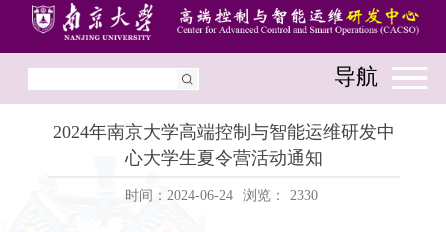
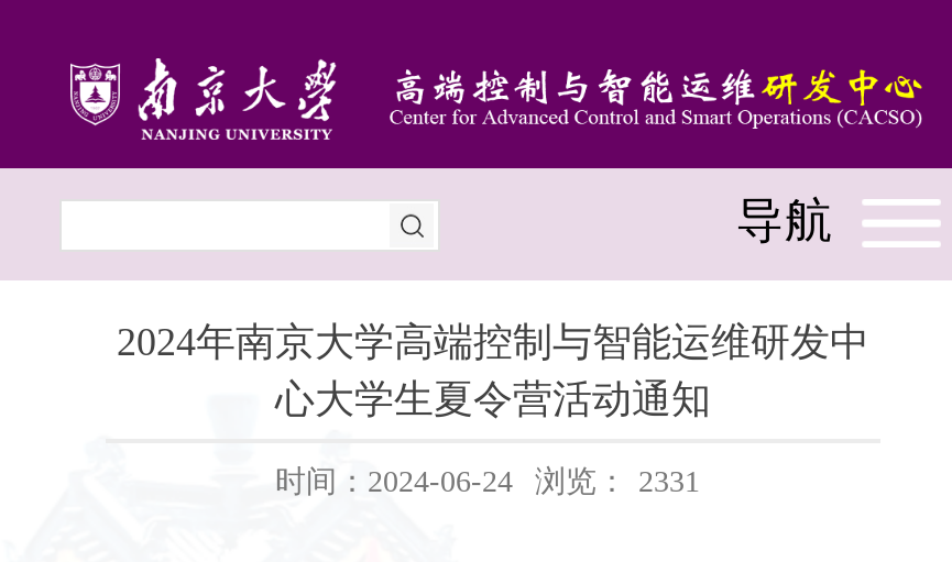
[125,187,318,202] 时间：2024-06-24 浏览： 2330 -> [275,464,700,497] 时间：2024-06-24 浏览： 2331

